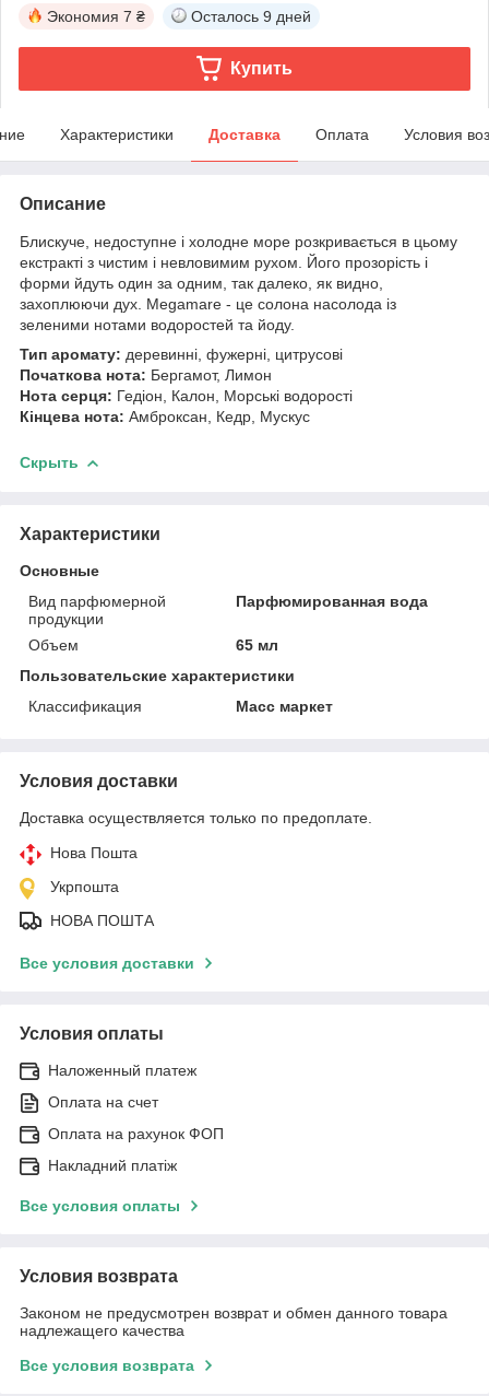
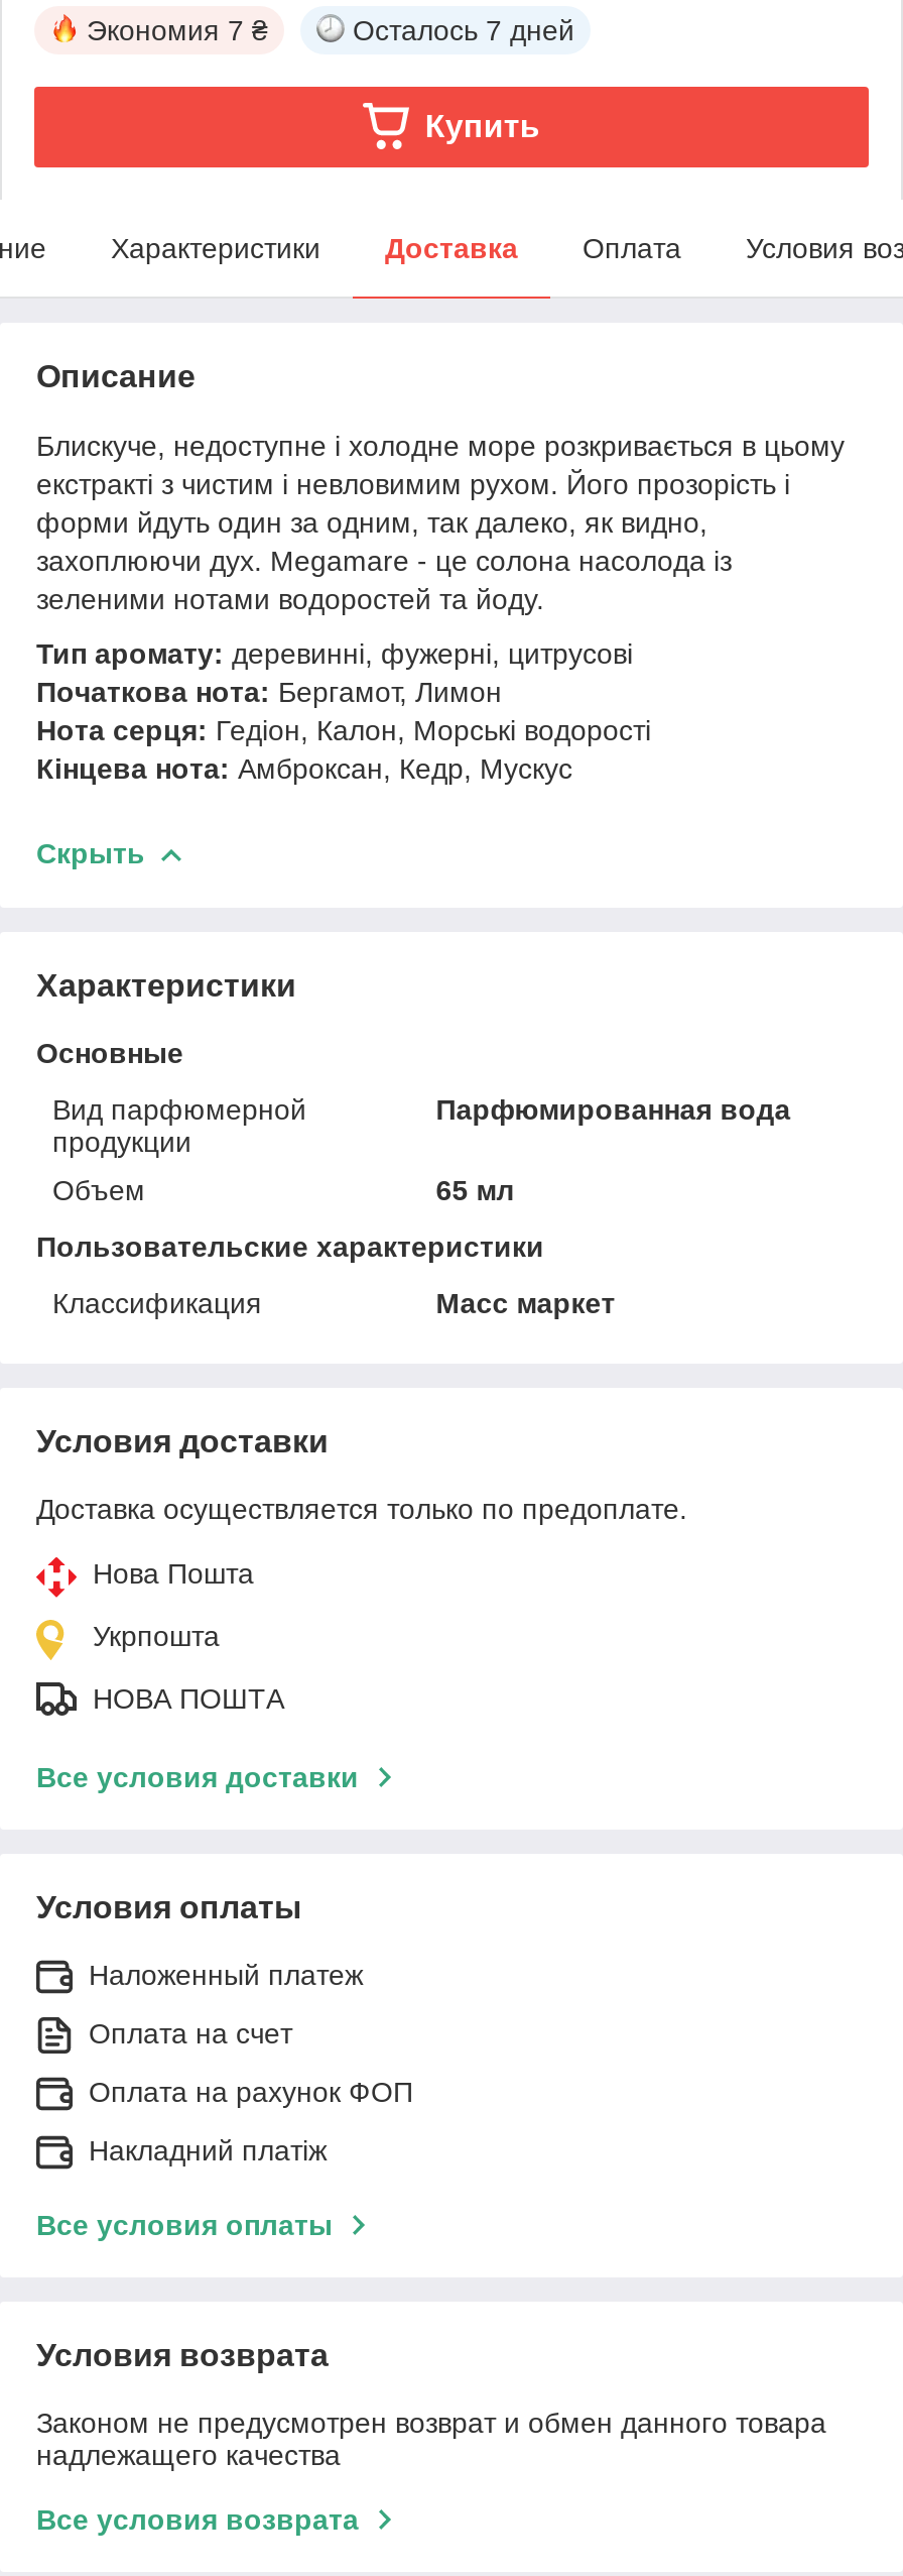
[191,7,311,25] Осталось 9 дней -> [353,14,574,46] Осталось 7 дней

